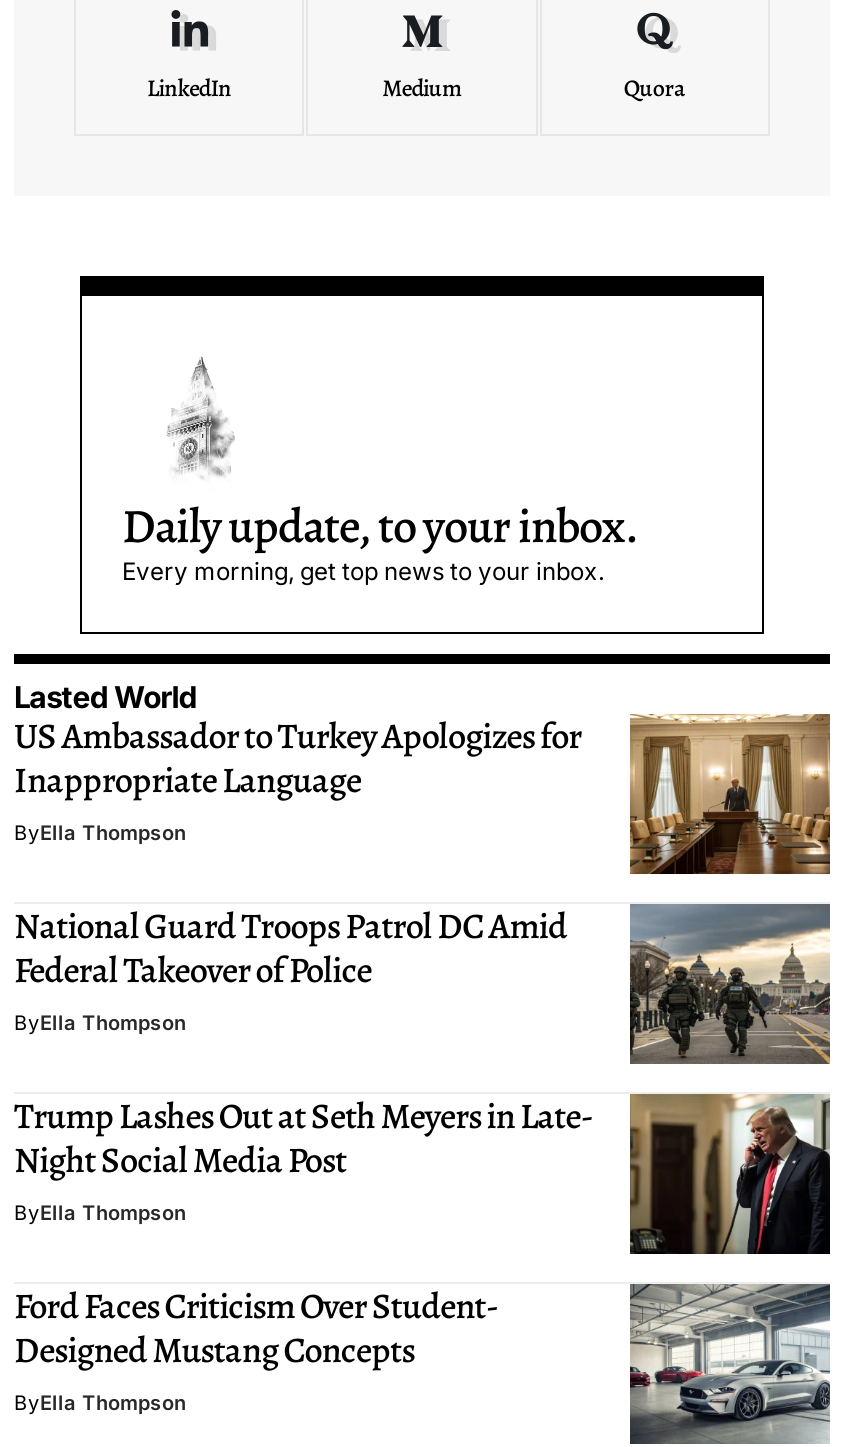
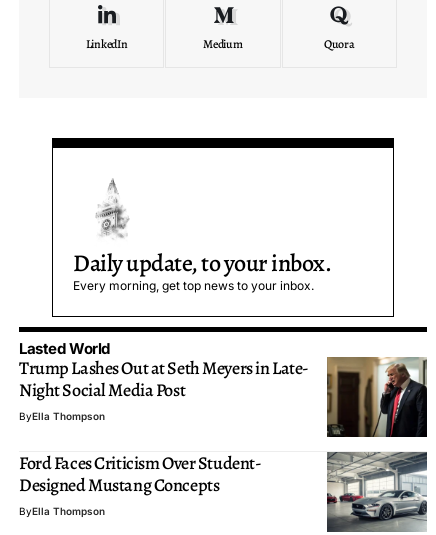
[14,711,832,1033] [image] | US Ambassador to Turkey Apologizes for | Inappropriate Language | ByElla Thompson | National Guard Troops Patrol DC Amid | Federal Takeover of Police | ByElla Thompson -> none
[630,904,832,1064] [image] -> none

